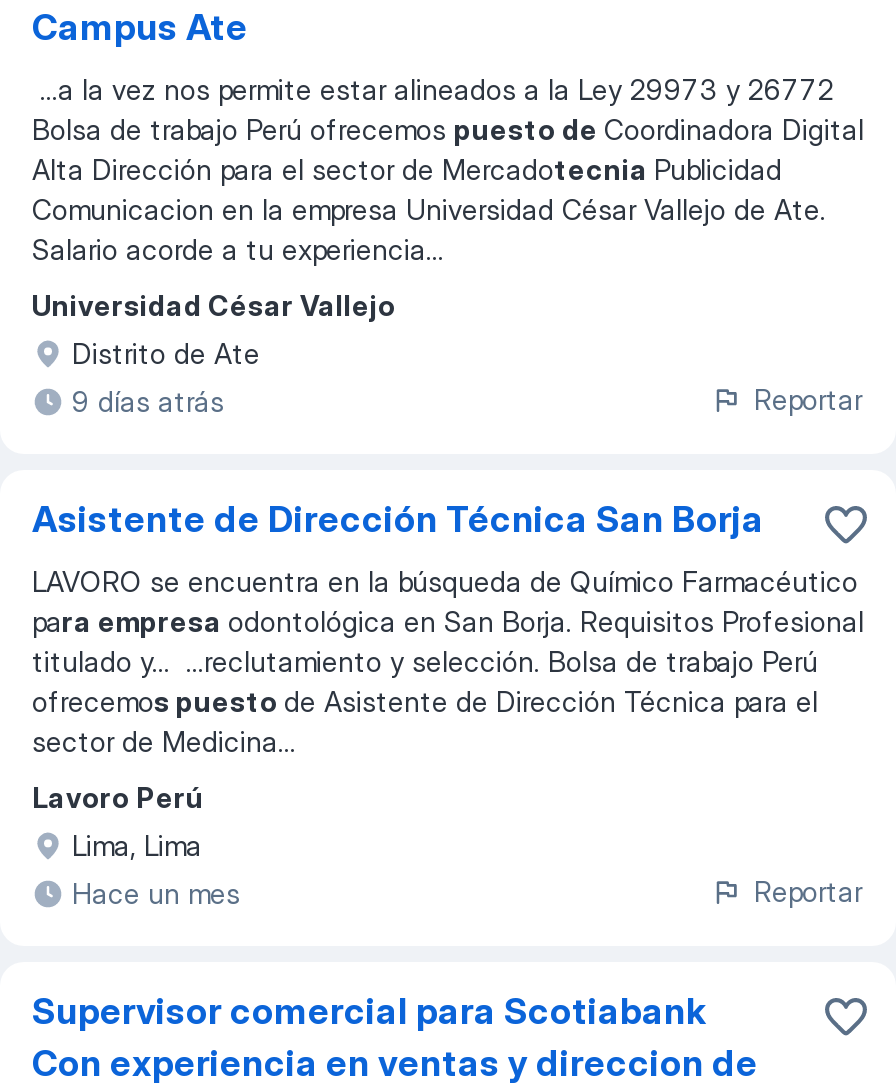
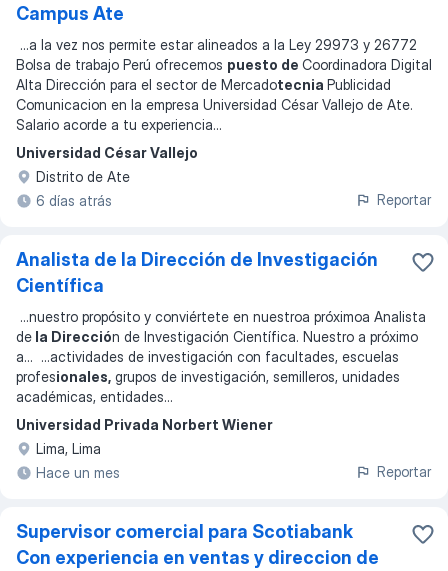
[72,384,224,418] 9 días atrás -> [36,192,112,209] 6 días atrás
[32,498,764,540] Asistente de Dirección Técnica San Borja -> [16,249,378,296] Analista de la Dirección de Investigación | Científica
[32,564,864,758] LAVORO se encuentra en la búsqueda de Químico Farmacéutico | para empresa odontológica en San Borja. Requisitos Profesional | titulado y... ...reclutamiento y selección. Bolsa de trabajo Perú | ofrecemos puesto de Asistente de Dirección Técnica para el | sector de Medicina... -> [16,308,426,405] ...nuestro propósito y conviértete en nuestroa próximoa Analista | de la Dirección de Investigación Científica. Nuestro a próximo | a... ...actividades de investigación con facultades, escuelas | profesionales, grupos de investigación, semilleros, unidades | académicas, entidades...
[32,780,204,814] Lavoro Perú -> [16,416,273,433] Universidad Privada Norbert Wiener

